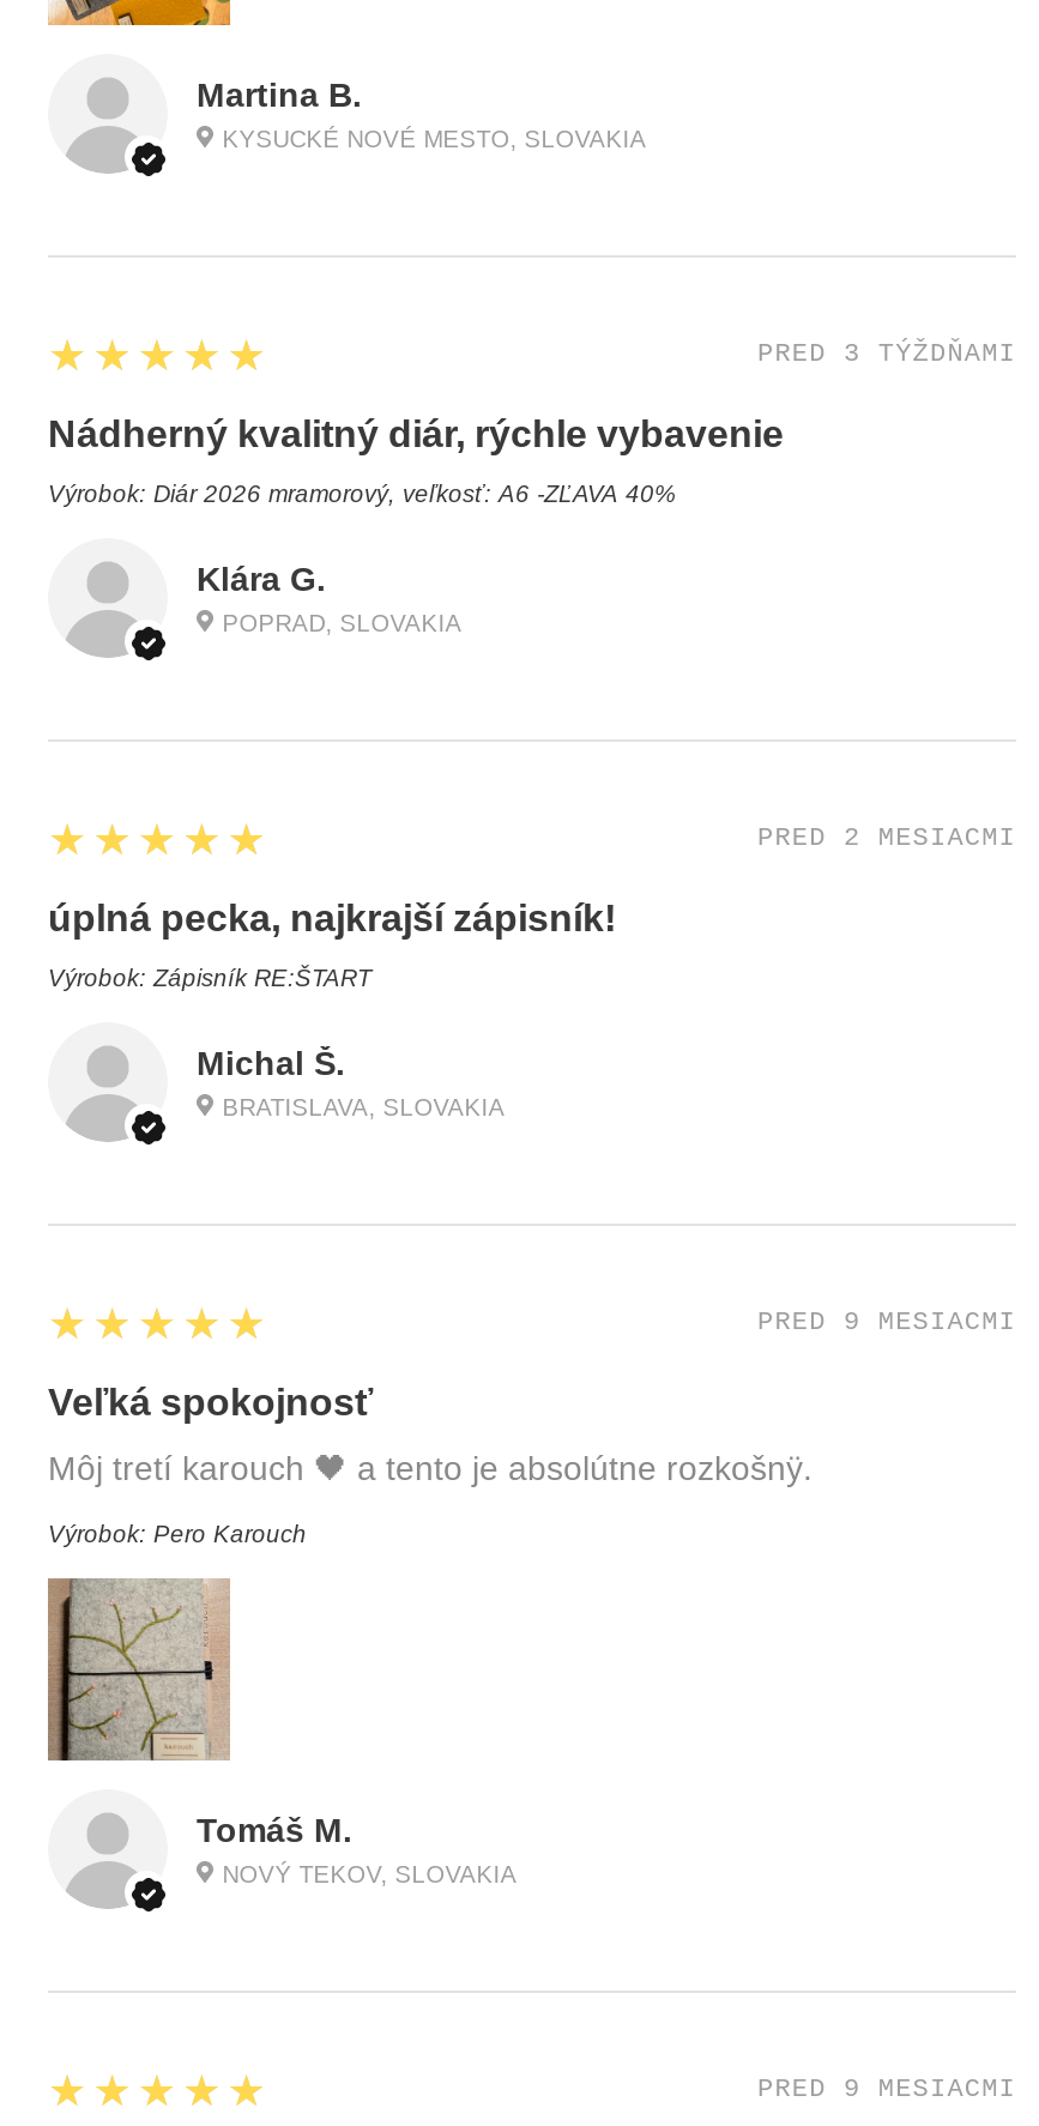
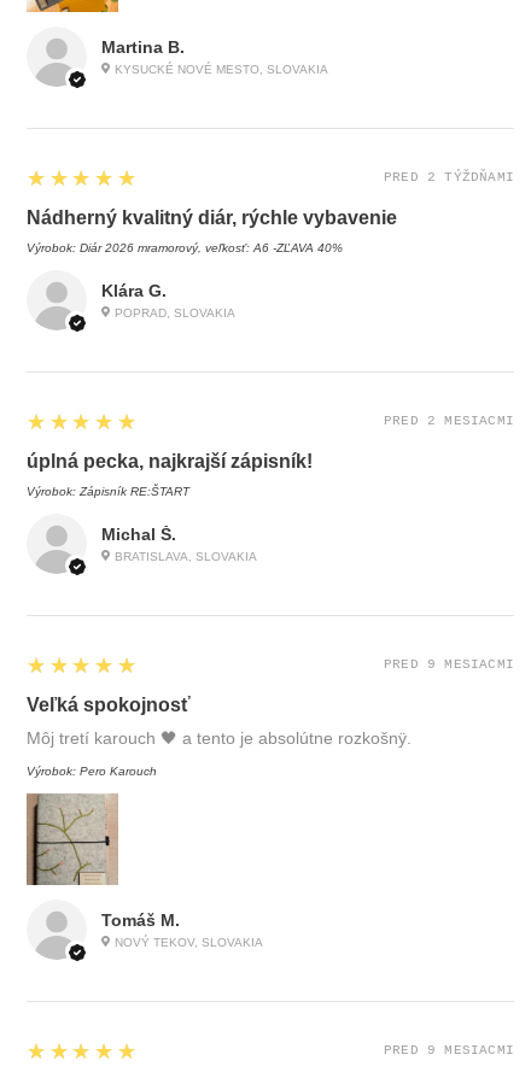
[757,339,1016,367] PRED 3 TÝŽDŇAMI -> [384,170,514,185] PRED 2 TÝŽDŇAMI

